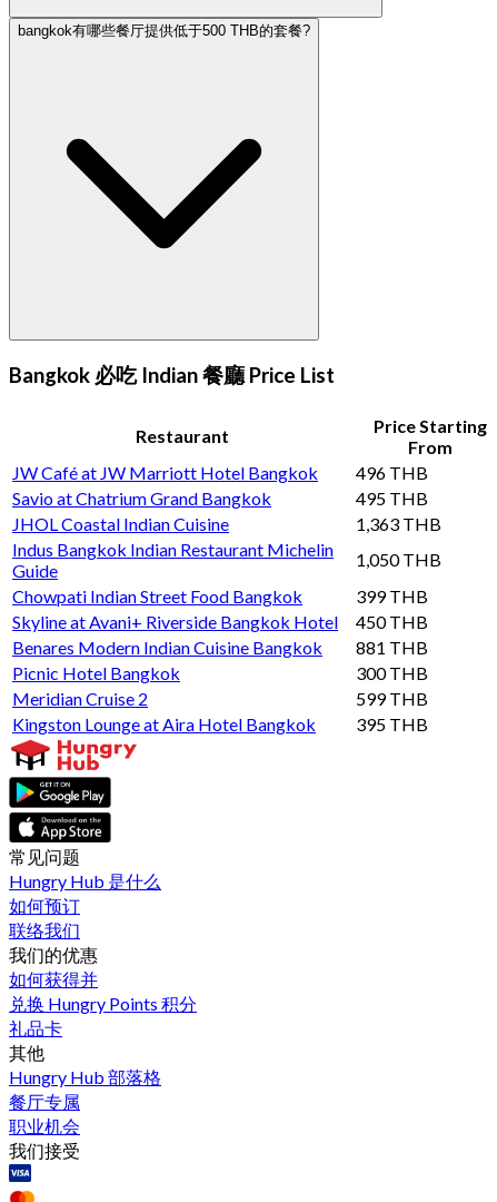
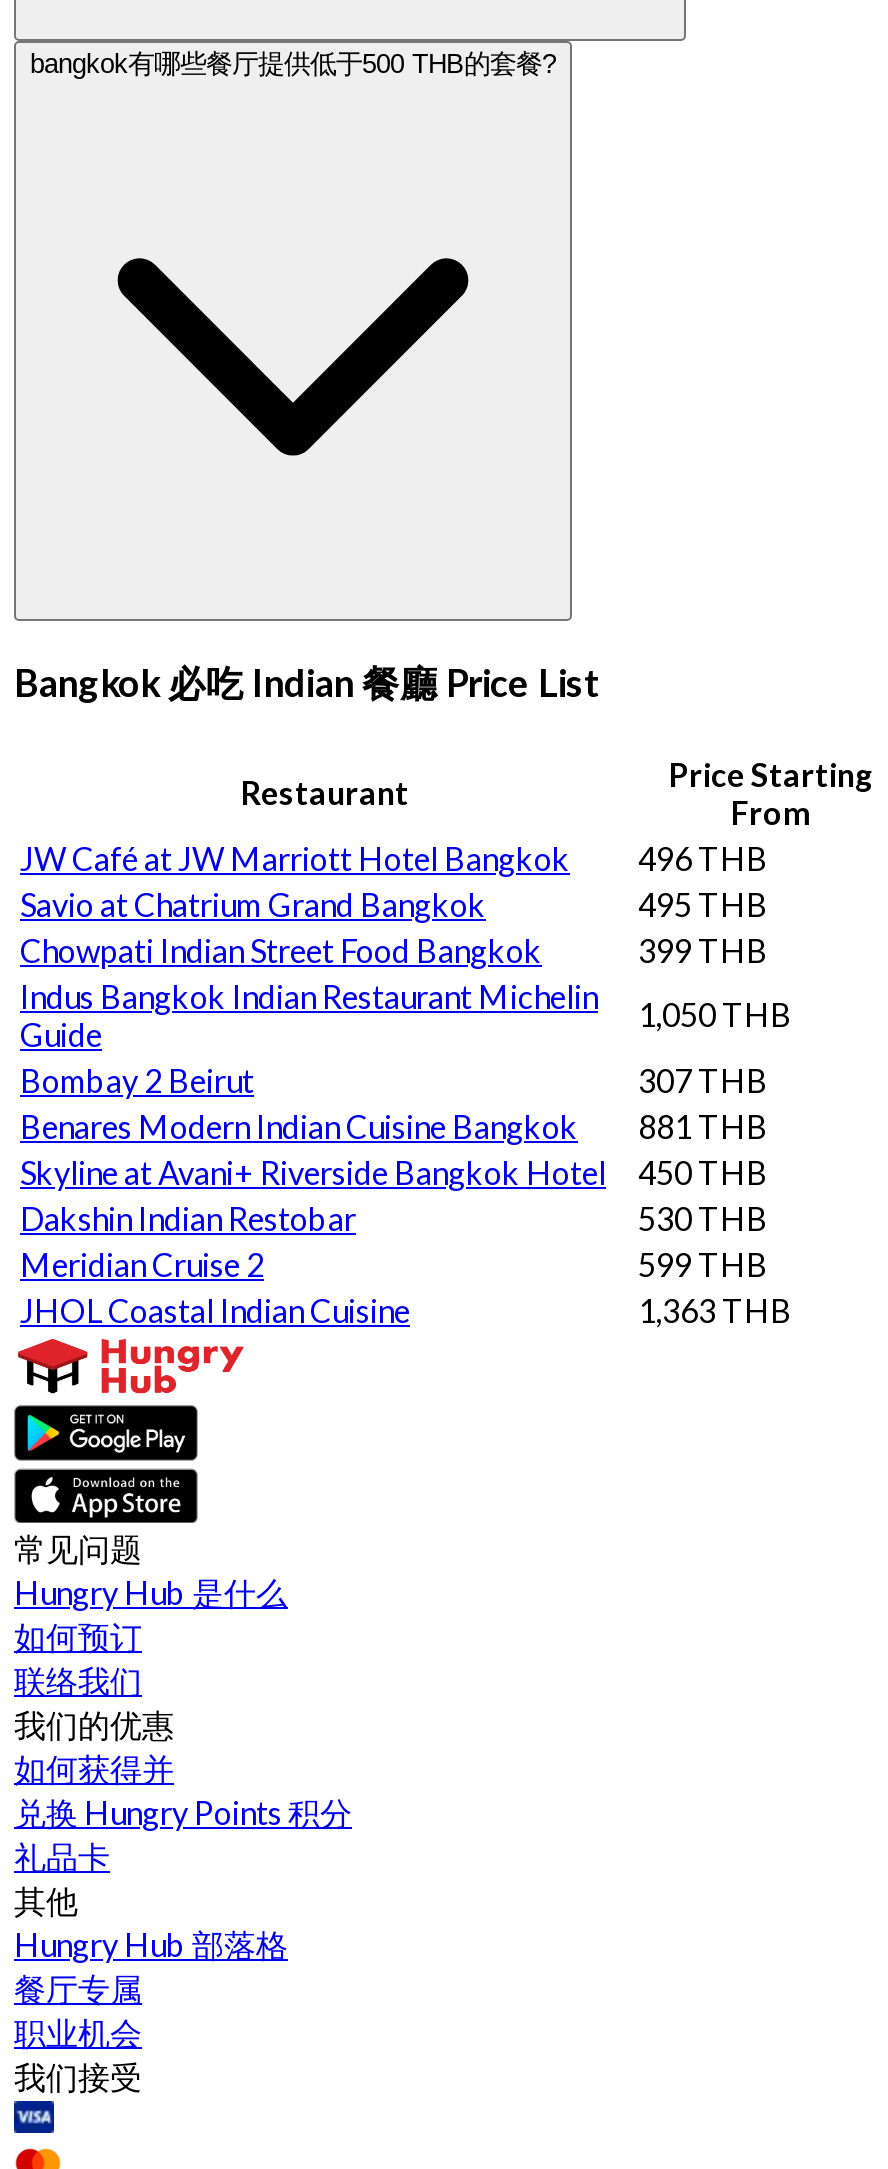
moved [12,513,441,534] -> [20,1290,792,1328]: JHOL Coastal Indian Cuisine | 1,363 THB
moved [12,585,428,606] -> [20,930,768,968]: Chowpati Indian Street Food Bangkok | 399 THB
none -> [20,1060,768,1098] Bombay 2 Beirut | 307 THB
moved [12,610,428,632] -> [20,1152,768,1190]: Skyline at Avani+ Riverside Bangkok Hotel | 450 THB
moved [12,636,428,657] -> [20,1106,768,1144]: Benares Modern Indian Cuisine Bangkok | 881 THB
[12,662,428,683] Picnic Hotel Bangkok | 300 THB -> [20,1198,768,1236] Dakshin Indian Restobar | 530 THB
[12,713,428,734] Kingston Lounge at Aira Hotel Bangkok | 395 THB -> none

